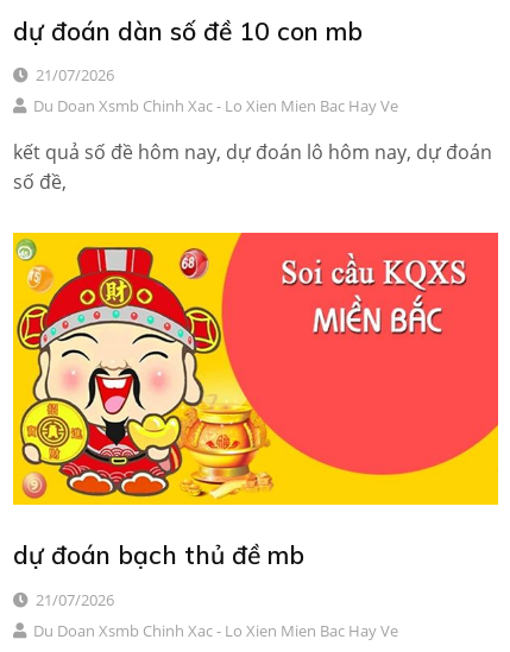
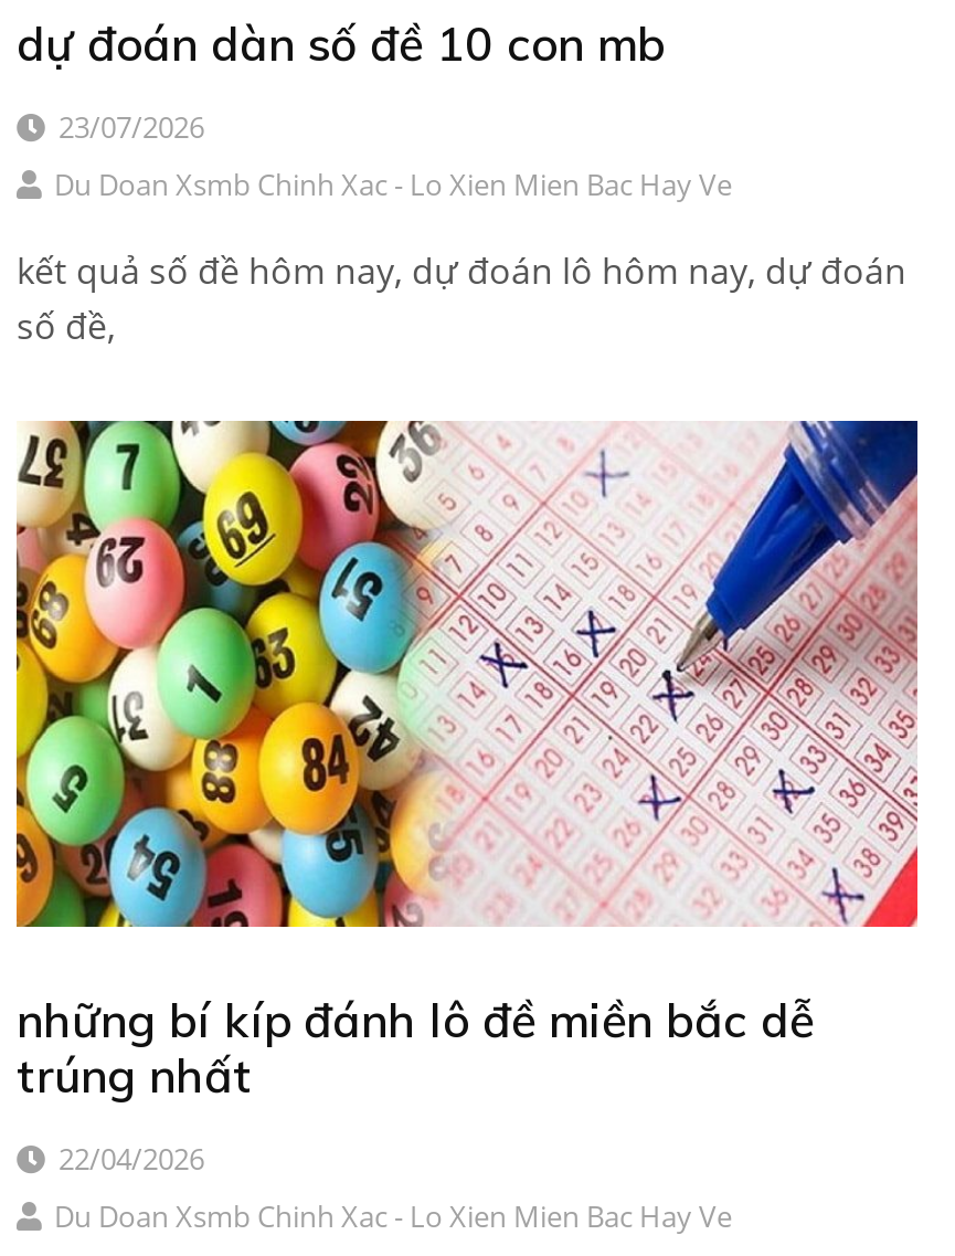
[36,64,114,85] 21/07/2026 -> [59,106,204,146] 23/07/2026
[12,232,499,571] [image] | dự đoán bạch thủ đề mb -> [14,419,920,1104] [image] | những bí kíp đánh lô đề miền bắc dễ | trúng nhất
[36,589,114,610] 21/07/2026 -> [59,1138,204,1178] 22/04/2026

